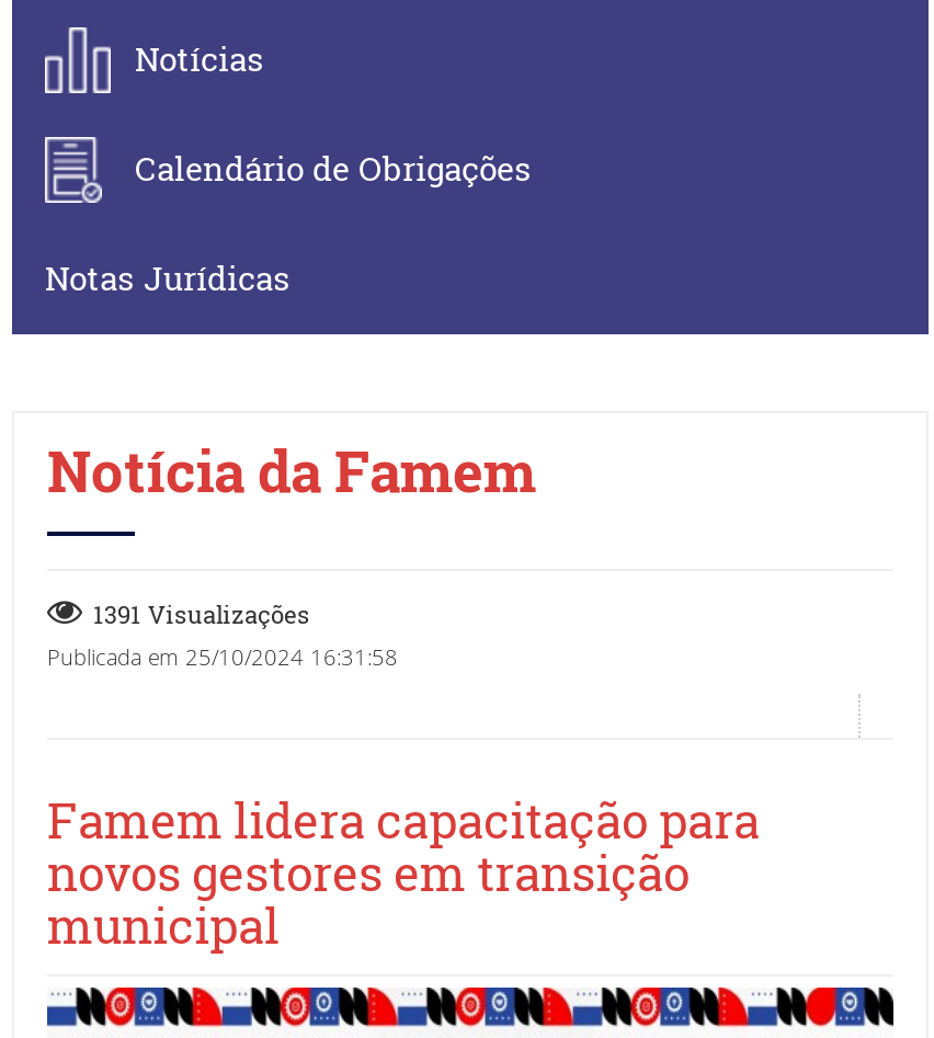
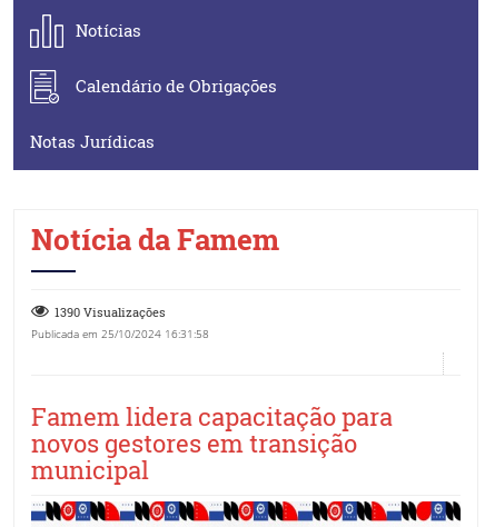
[93,598,310,630] 1391 Visualizações -> [55,304,166,320] 1390 Visualizações

